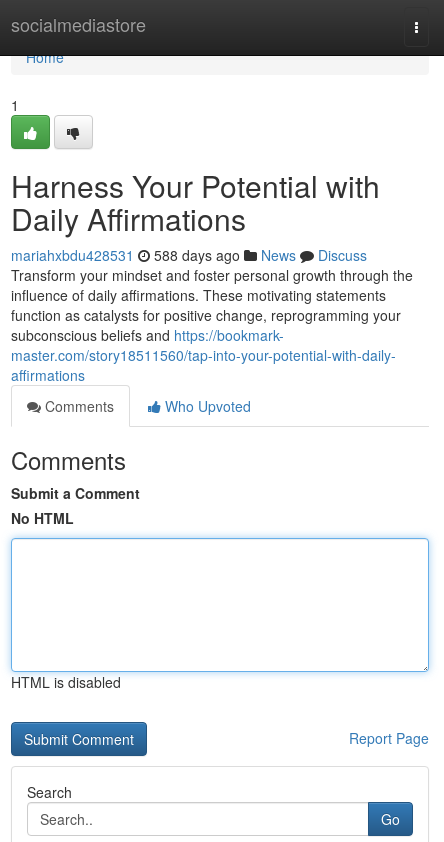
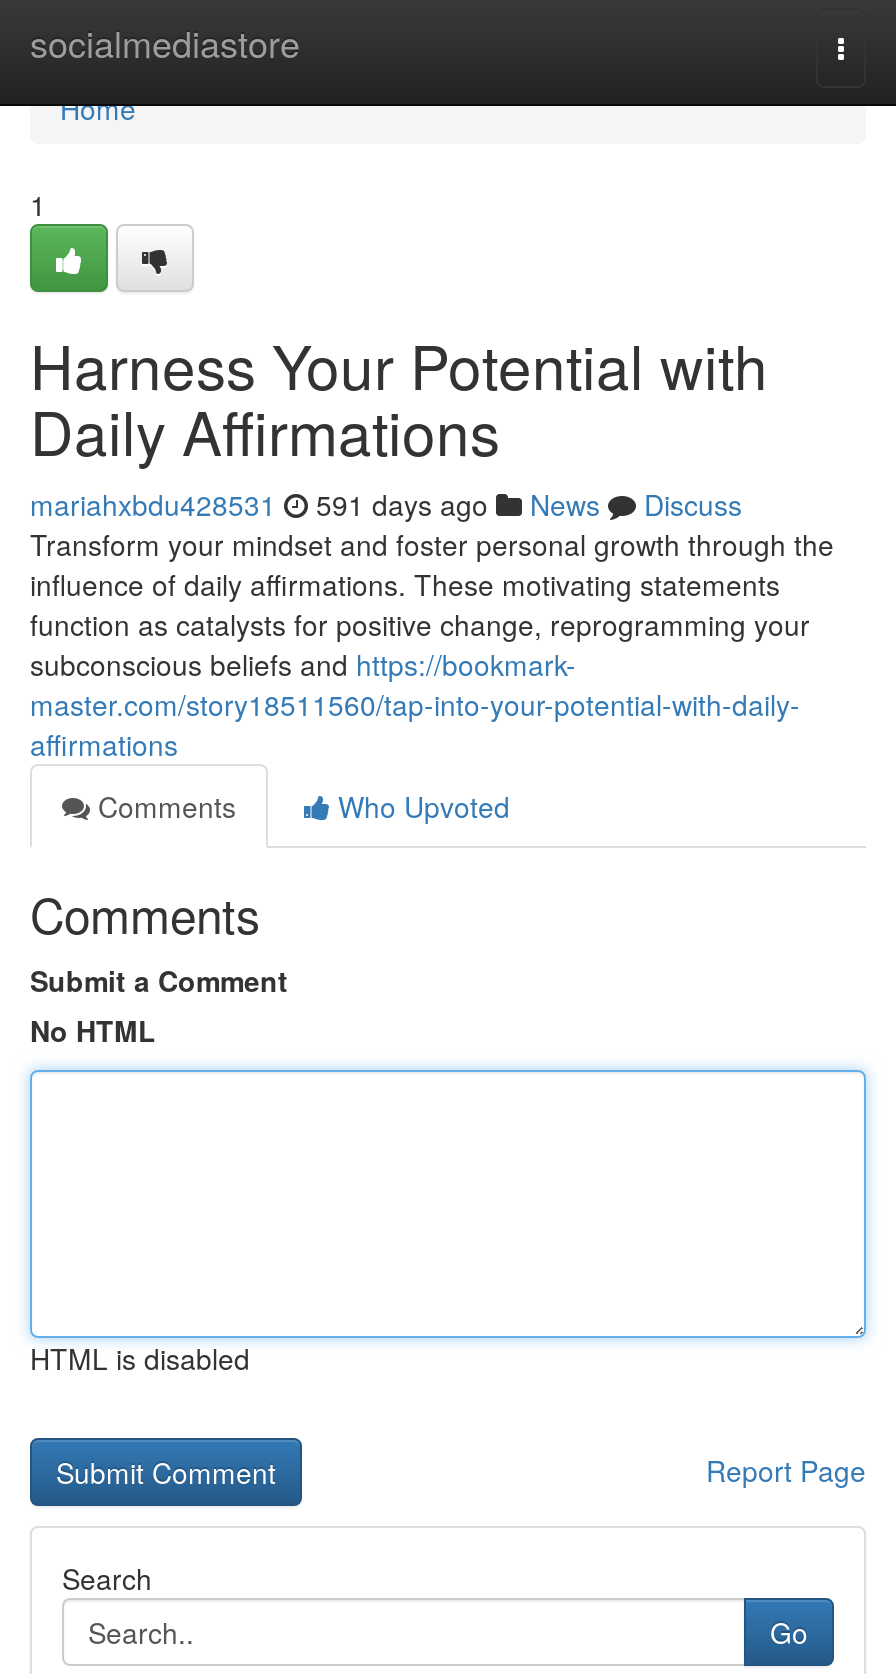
[11,245,367,265] mariahxbdu428531 588 days ago News Discuss -> [30,484,742,524] mariahxbdu428531 591 days ago News Discuss

